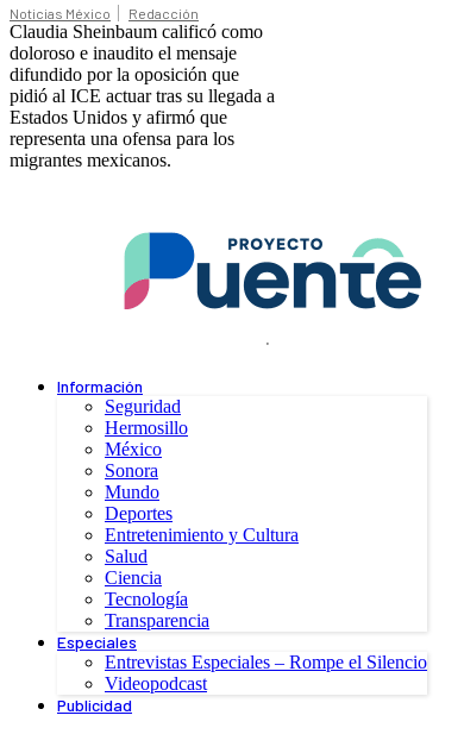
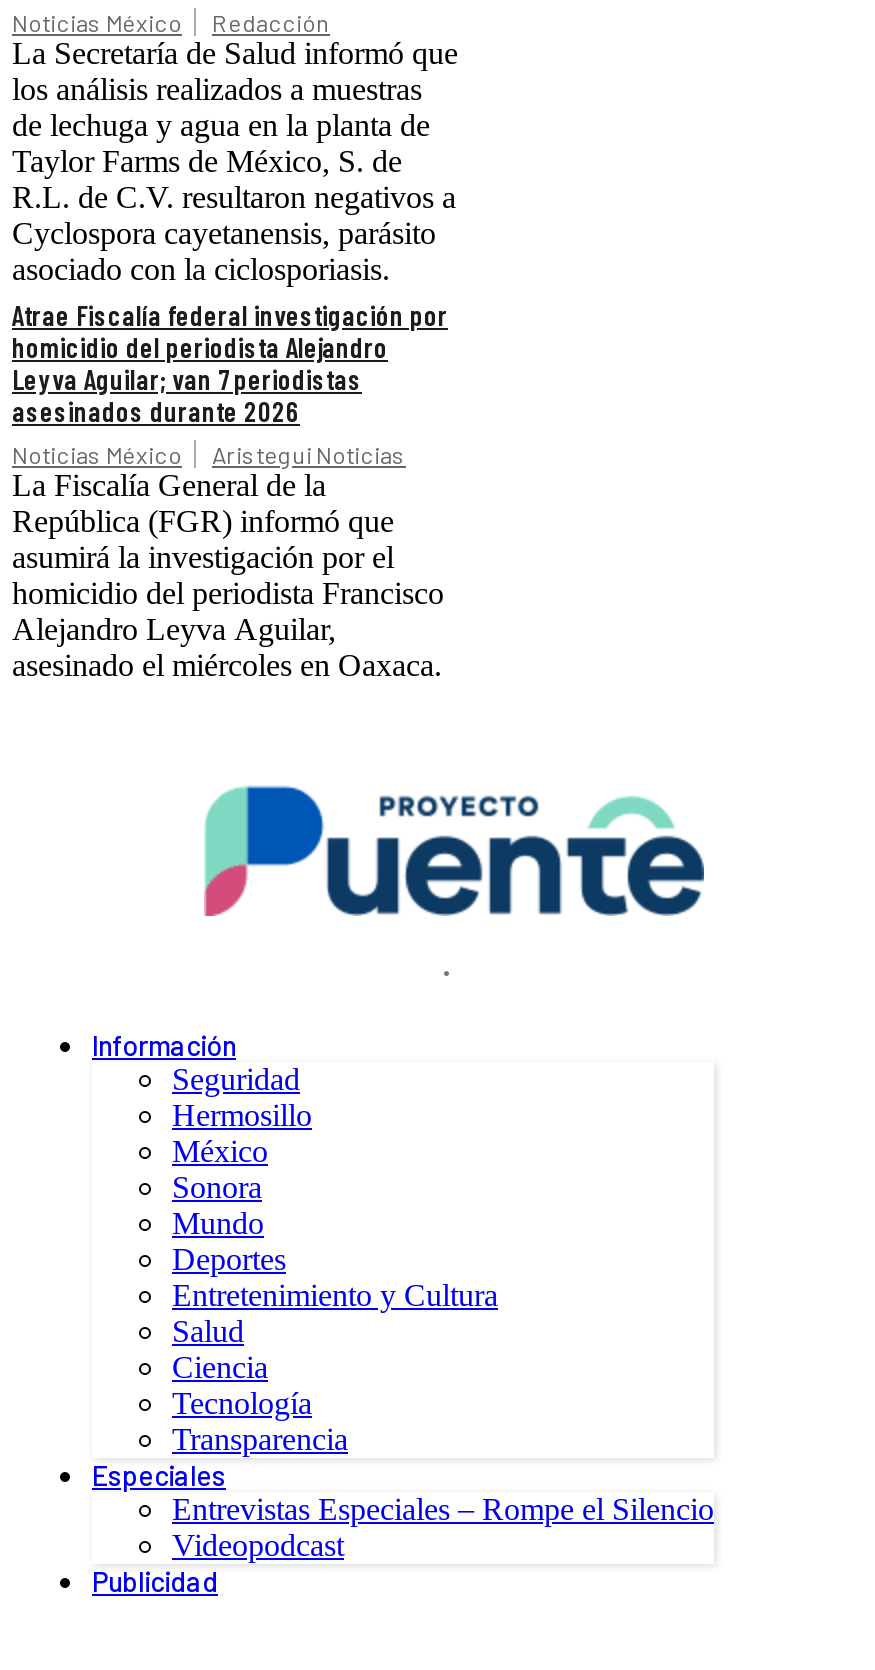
[10,22,275,170] Claudia Sheinbaum calificó como | doloroso e inaudito el mensaje | difundido por la oposición que | pidió al ICE actuar tras su llegada a | Estados Unidos y afirmó que | representa una ofensa para los | migrantes mexicanos. -> [12,36,458,682] La Secretaría de Salud informó que | los análisis realizados a muestras | de lechuga y agua en la planta de | Taylor Farms de México, S. de | R.L. de C.V. resultaron negativos a | Cyclospora cayetanensis, parásito | asociado con la ciclosporiasis. | Atrae Fiscalía federal investigación por | homicidio del periodista Alejandro | Leyva Aguilar; van 7 periodistas | asesinados durante 2026 | Noticias México | Aristegui Noticias | La Fiscalía General de la | República (FGR) informó que | asumirá la investigación por el | homicidio del periodista Francisco | Alejandro Leyva Aguilar, | asesinado el miércoles en Oaxaca.

